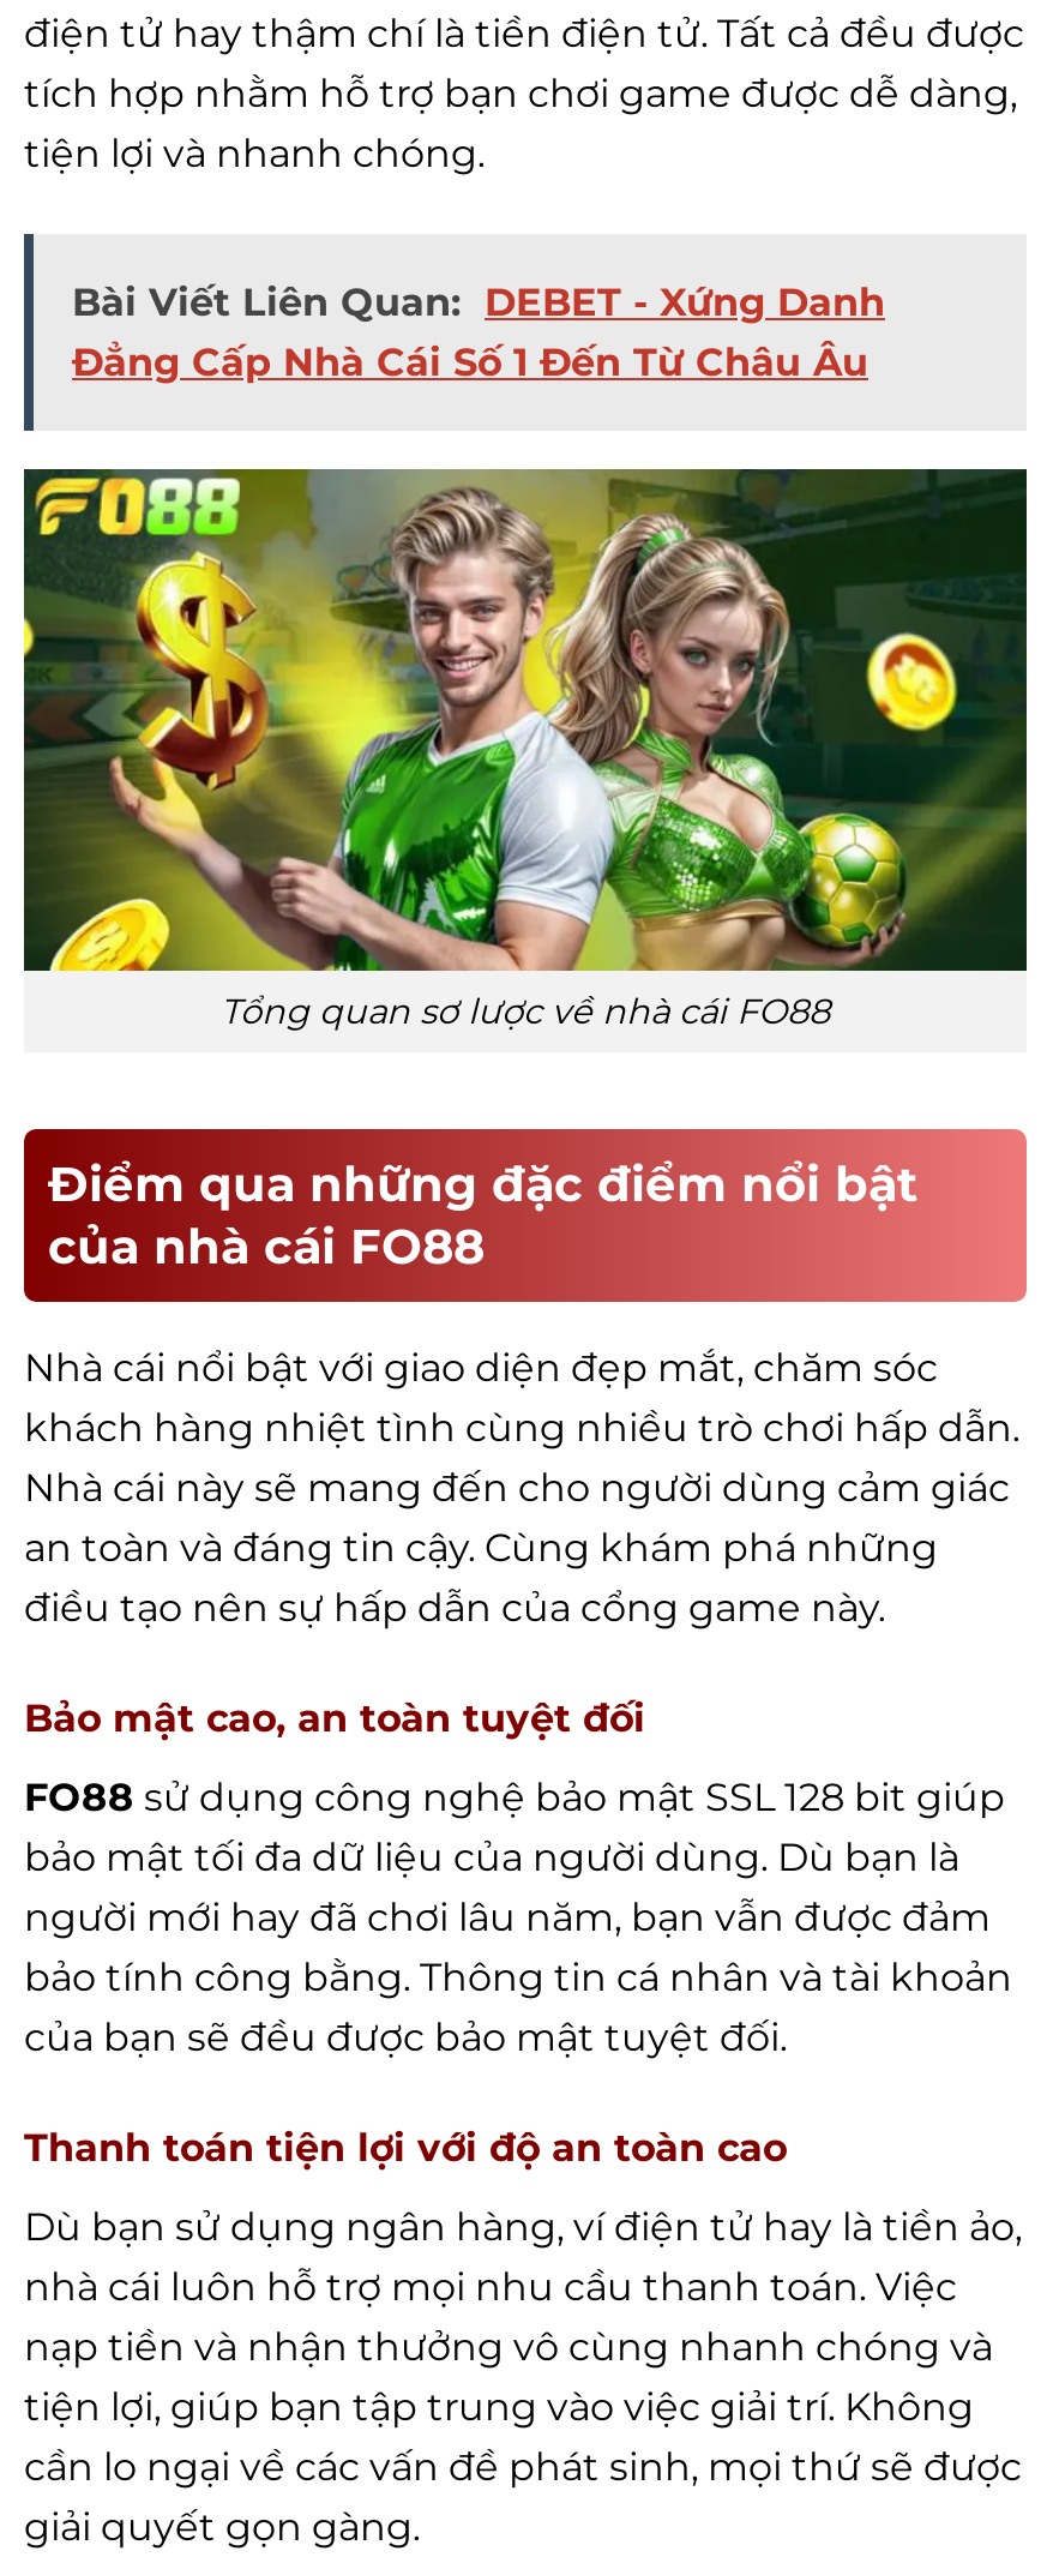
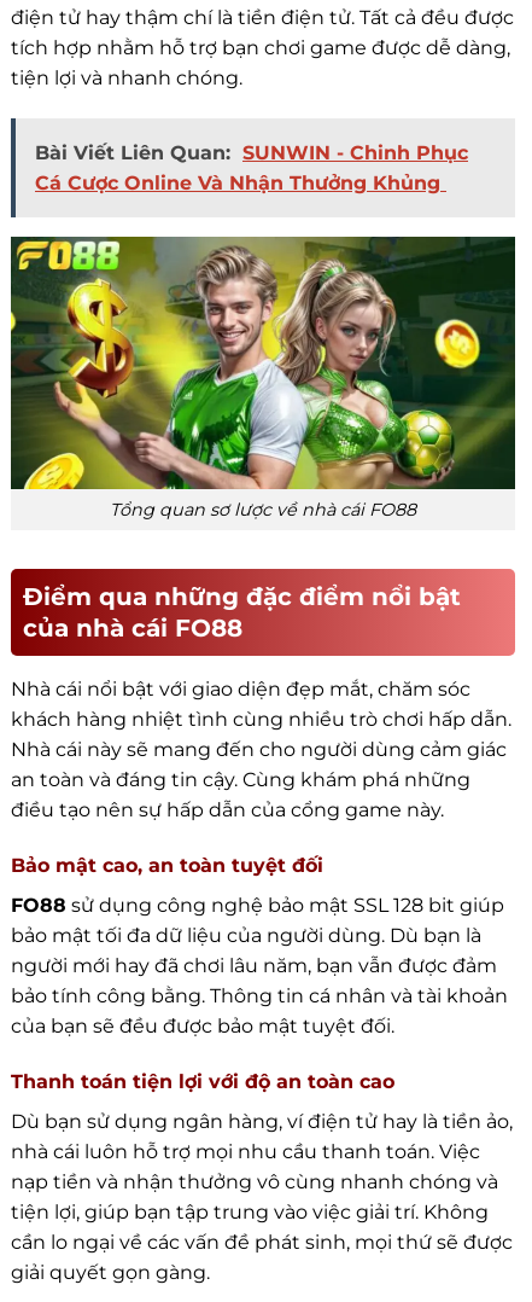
[72,280,885,385] Bài Viết Liên Quan: DEBET - Xứng Danh | Đẳng Cấp Nhà Cái Số 1 Đến Từ Châu Âu -> [35,141,468,194] Bài Viết Liên Quan: SUNWIN - Chinh Phục | Cá Cược Online Và Nhận Thưởng Khủng

